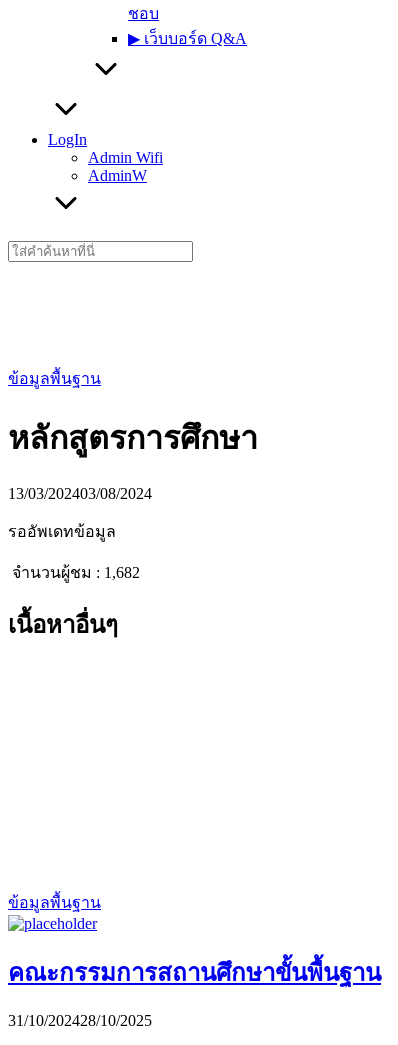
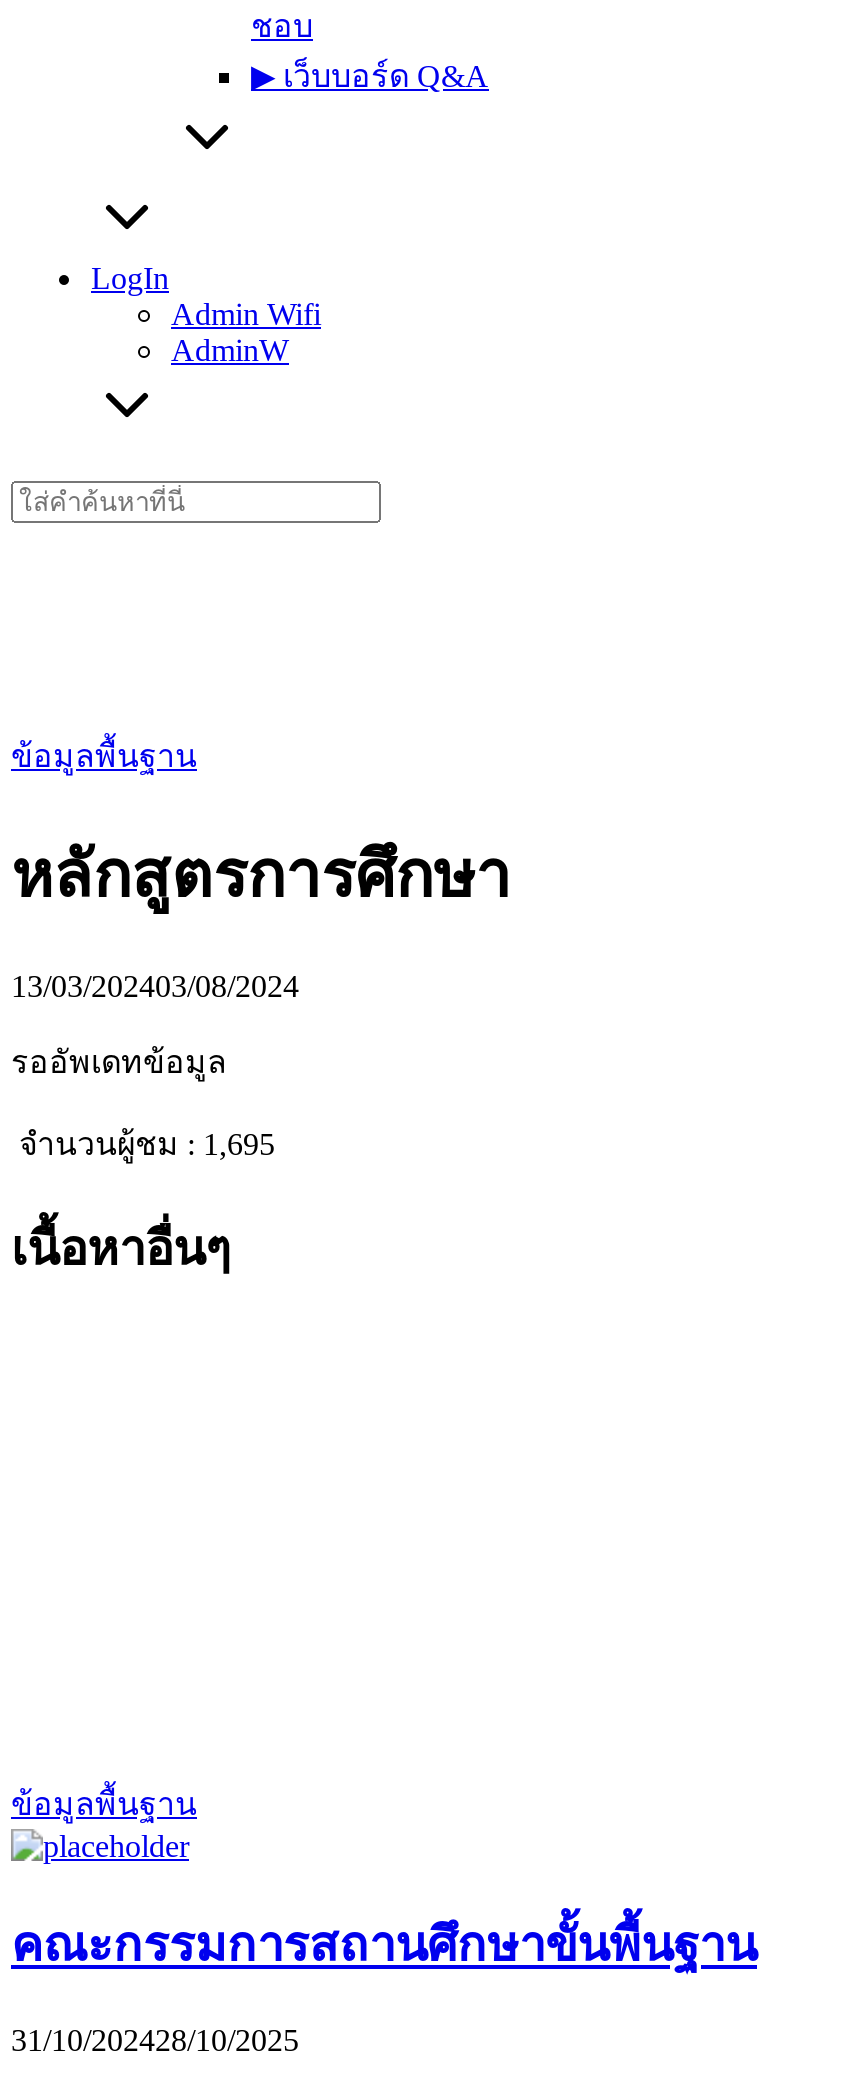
[12,564,140,581] จำนวนผู้ชม : 1,682 -> [19,1127,275,1161] จำนวนผู้ชม : 1,695

